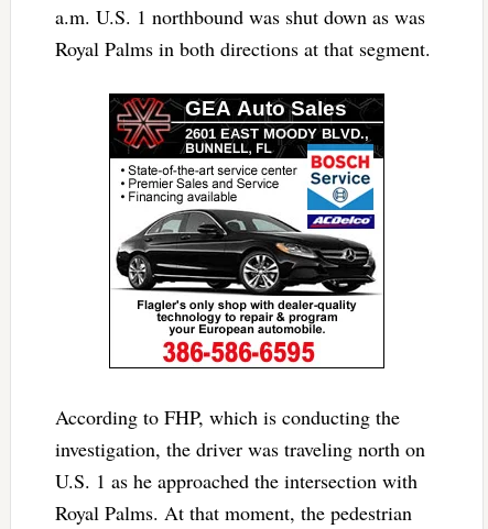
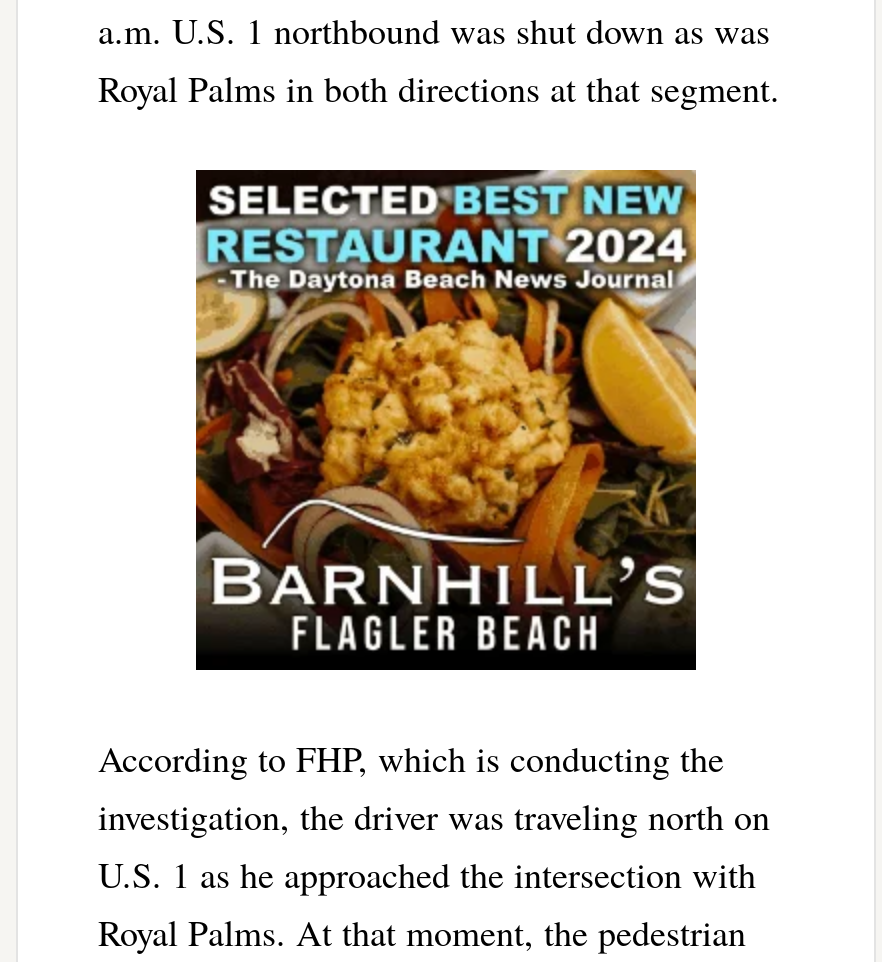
[108,92,386,367] [image] -> [194,168,698,670] [image]

